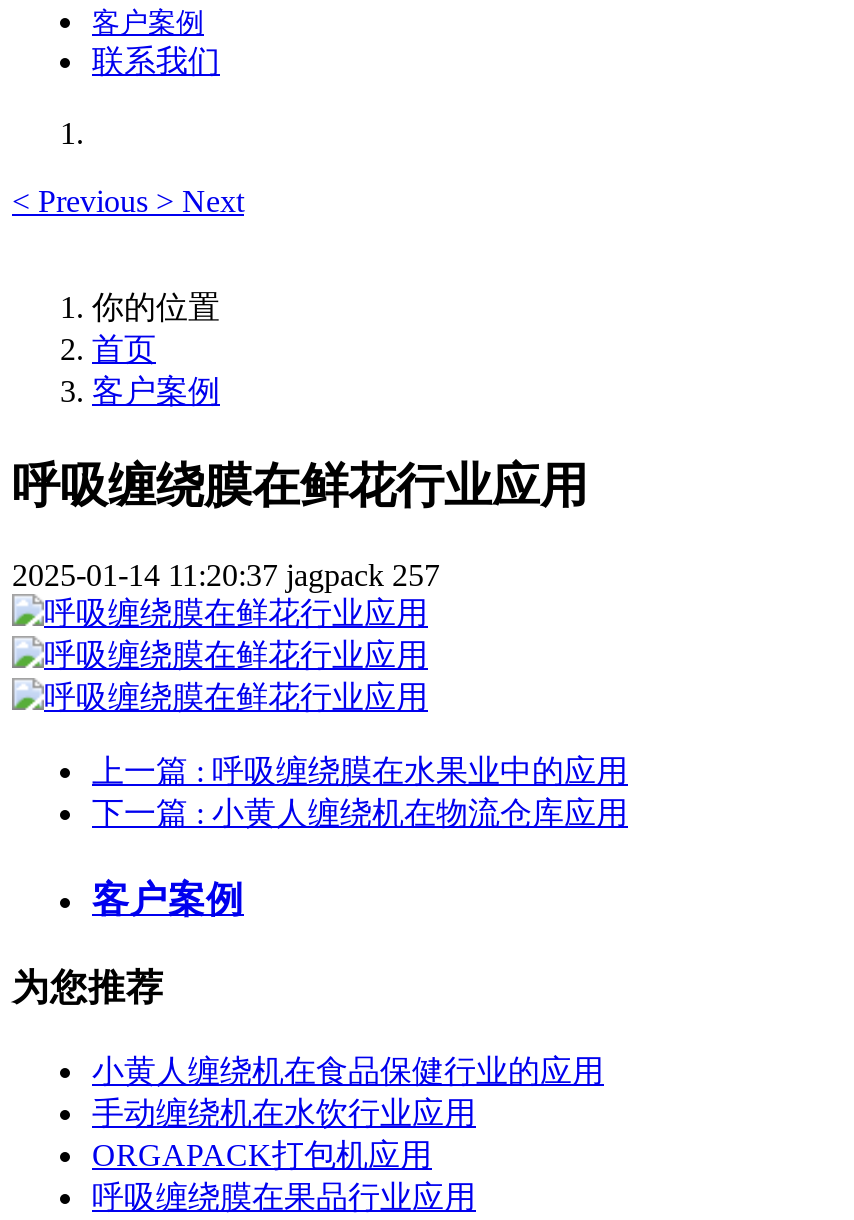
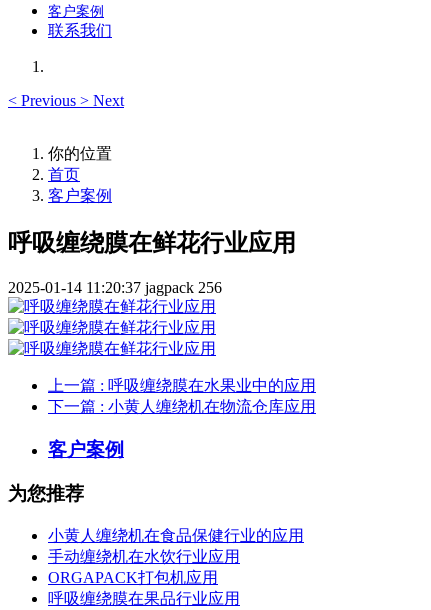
[12,558,440,592] 2025-01-14 11:20:37 jagpack 257 -> [8,279,222,296] 2025-01-14 11:20:37 jagpack 256

